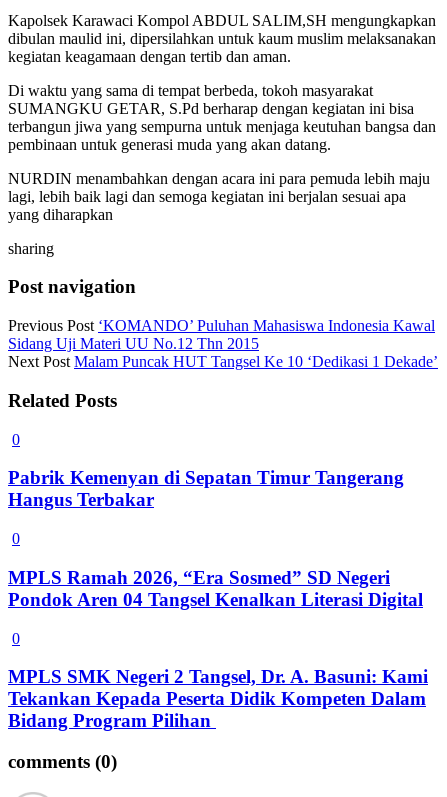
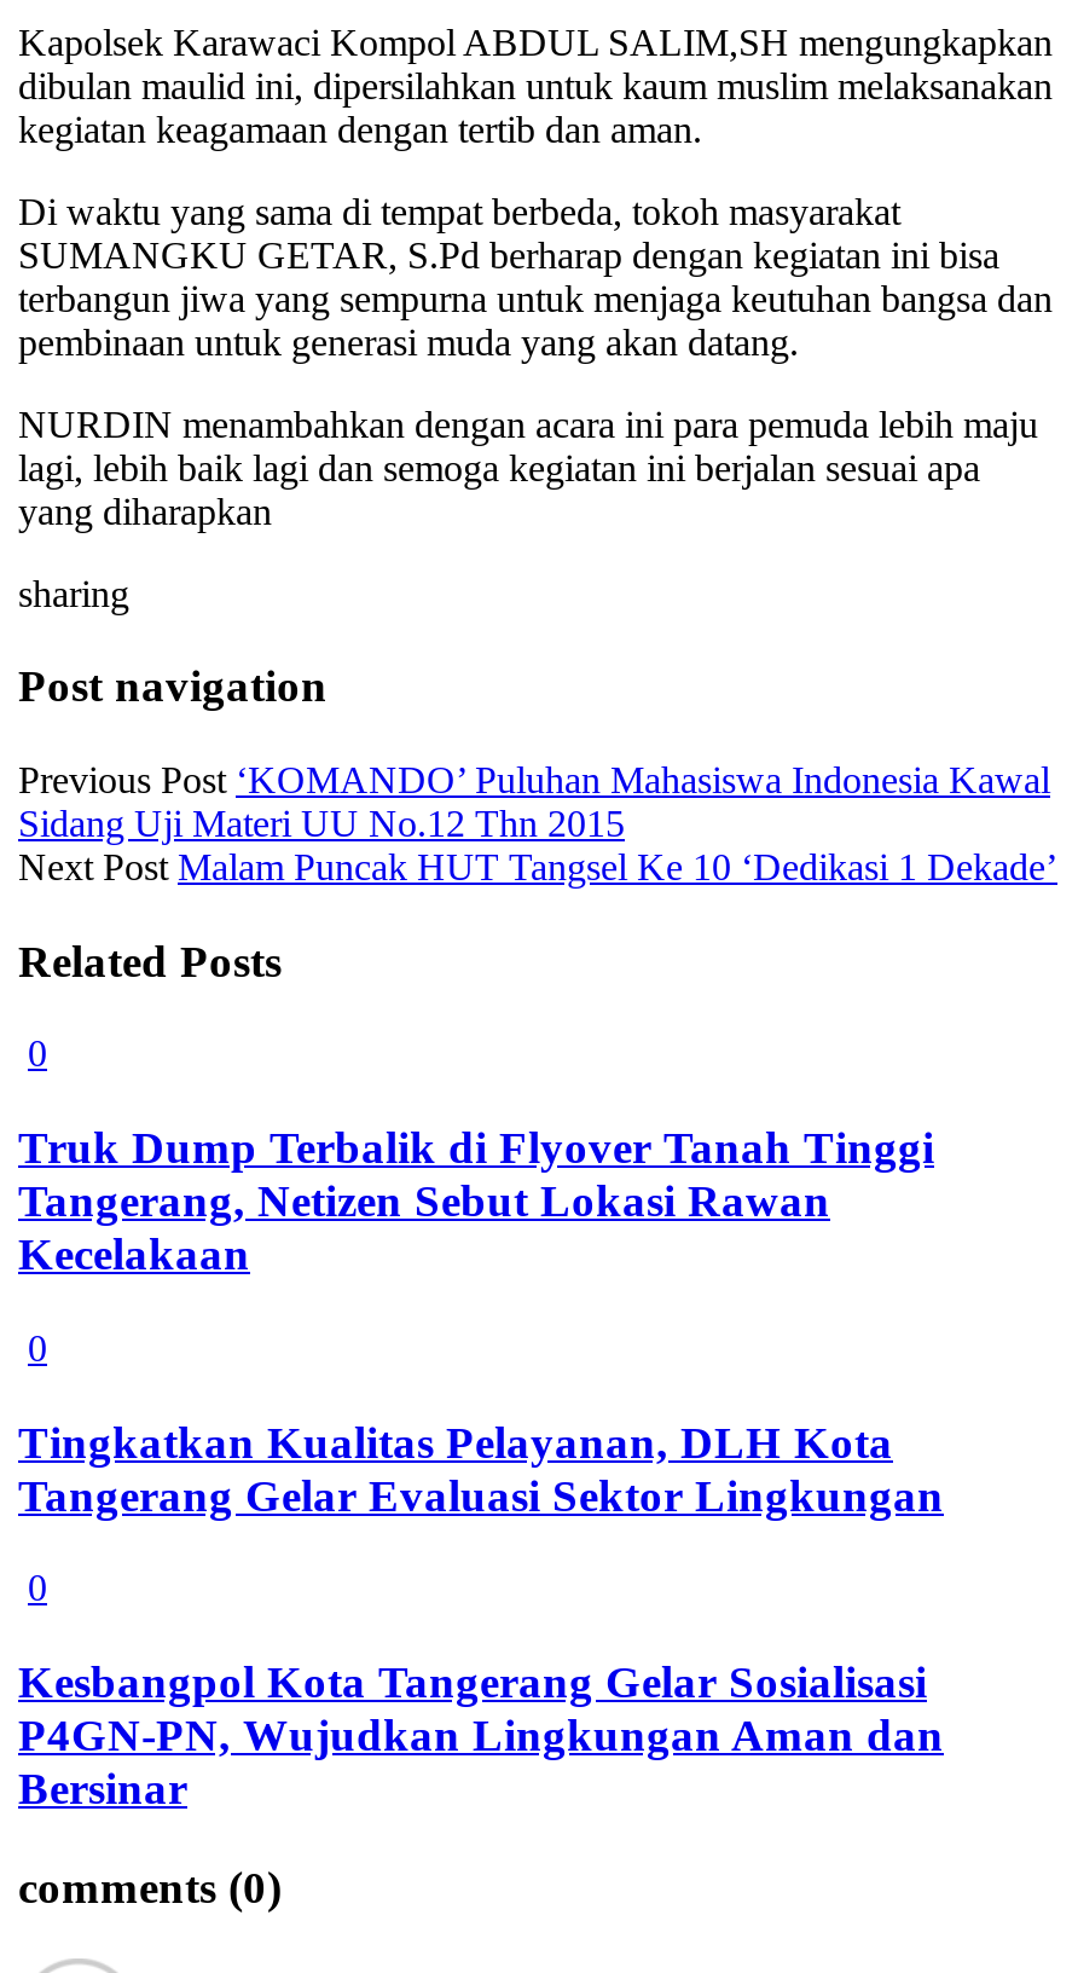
[8,467,404,510] Pabrik Kemenyan di Sepatan Timur Tangerang | Hangus Terbakar -> [18,1123,934,1280] Truk Dump Terbalik di Flyover Tanah Tinggi | Tangerang, Netizen Sebut Lokasi Rawan | Kecelakaan
[8,567,423,610] MPLS Ramah 2026, “Era Sosmed” SD Negeri | Pondok Aren 04 Tangsel Kenalkan Literasi Digital -> [18,1416,944,1520] Tingkatkan Kualitas Pelayanan, DLH Kota | Tangerang Gelar Evaluasi Sektor Lingkungan
[8,666,428,731] MPLS SMK Negeri 2 Tangsel, Dr. A. Basuni: Kami | Tekankan Kepada Peserta Didik Kompeten Dalam | Bidang Program Pilihan -> [18,1657,944,1814] Kesbangpol Kota Tangerang Gelar Sosialisasi | P4GN-PN, Wujudkan Lingkungan Aman dan | Bersinar

